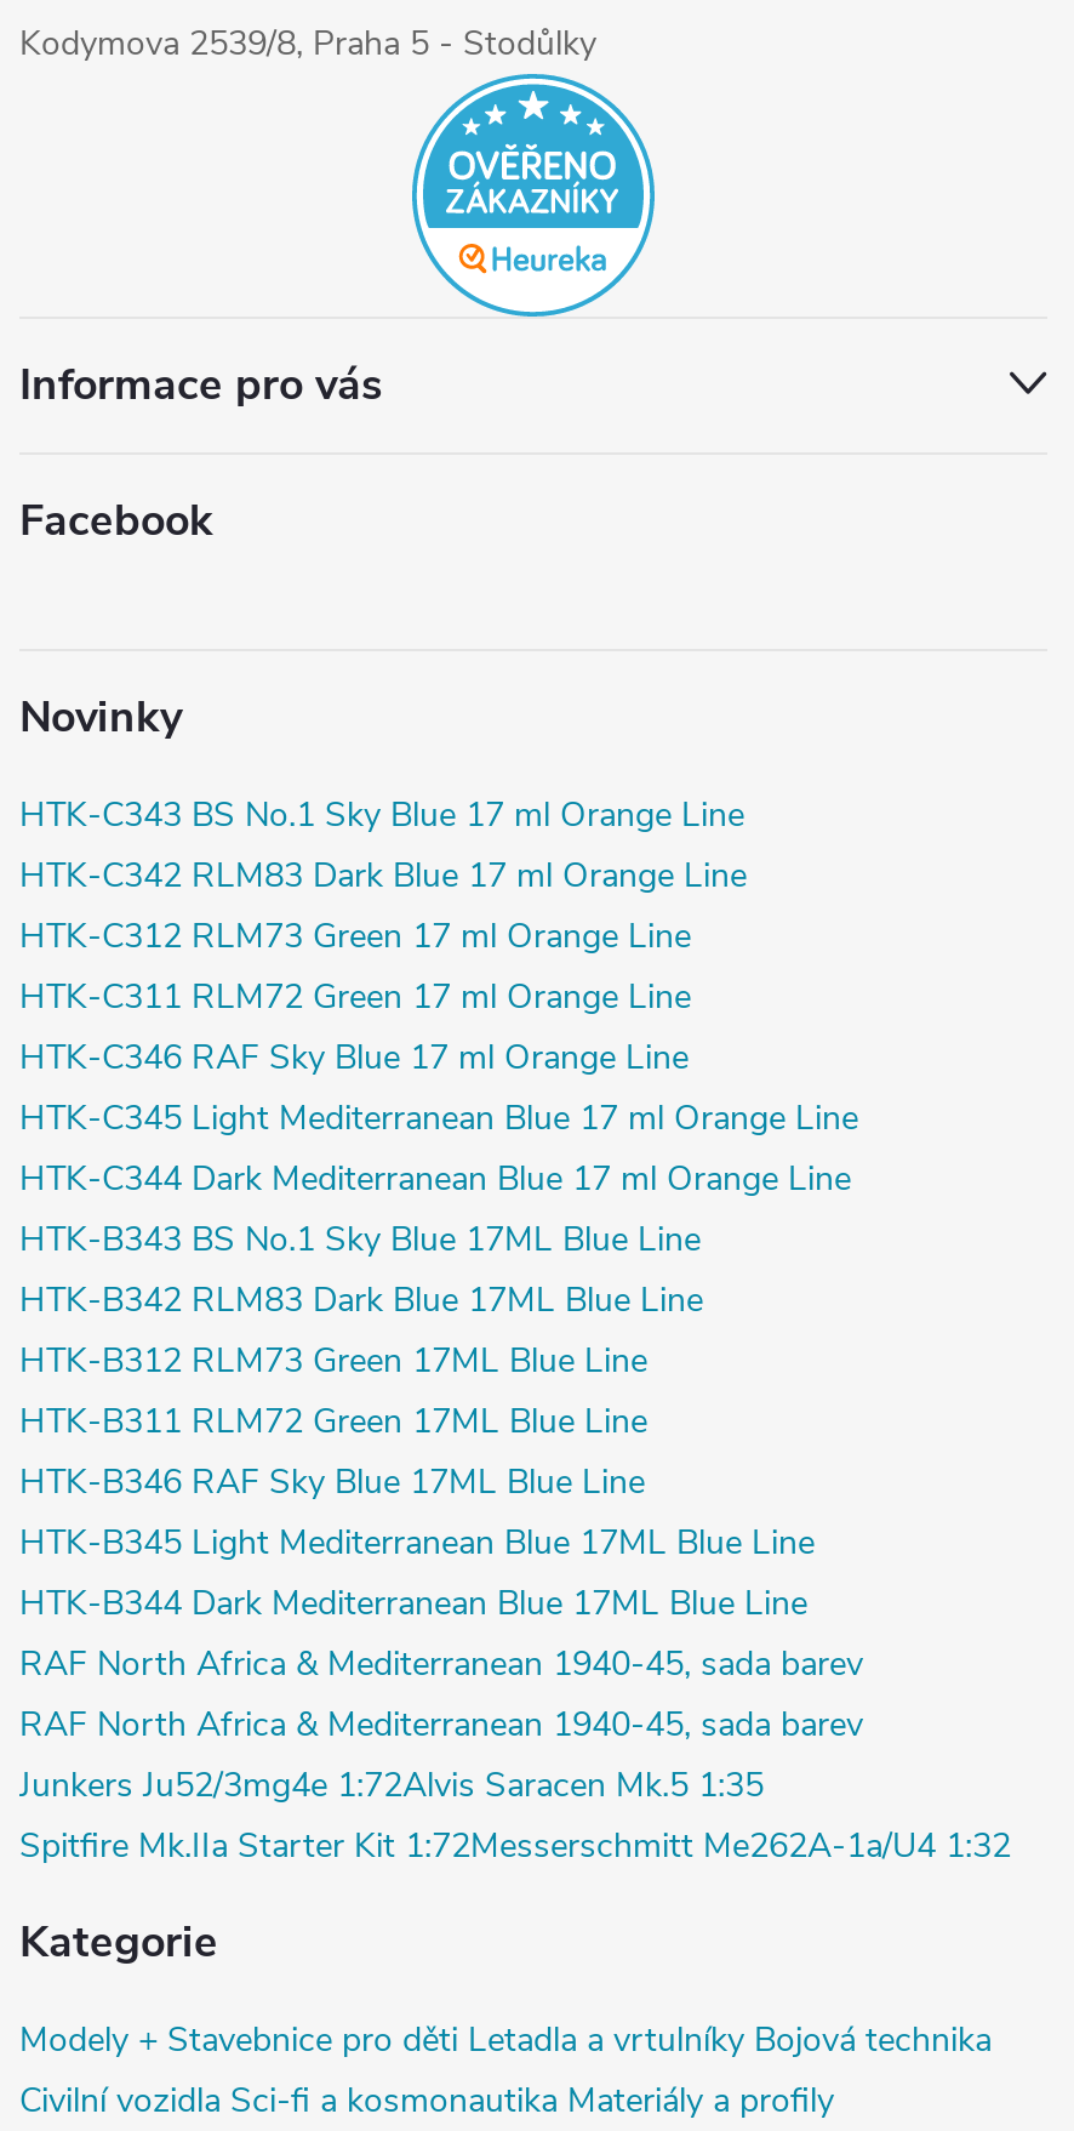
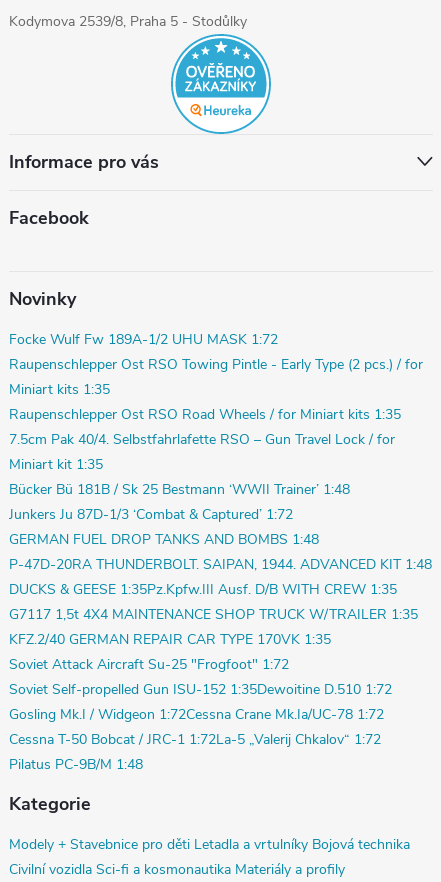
[19,792,1011,1869] HTK-C343 BS No.1 Sky Blue 17 ml Orange Line | HTK-C342 RLM83 Dark Blue 17 ml Orange Line | HTK-C312 RLM73 Green 17 ml Orange Line | HTK-C311 RLM72 Green 17 ml Orange Line | HTK-C346 RAF Sky Blue 17 ml Orange Line | HTK-C345 Light Mediterranean Blue 17 ml Orange Line | HTK-C344 Dark Mediterranean Blue 17 ml Orange Line | HTK-B343 BS No.1 Sky Blue 17ML Blue Line | HTK-B342 RLM83 Dark Blue 17ML Blue Line | HTK-B312 RLM73 Green 17ML Blue Line | HTK-B311 RLM72 Green 17ML Blue Line | HTK-B346 RAF Sky Blue 17ML Blue Line | HTK-B345 Light Mediterranean Blue 17ML Blue Line | HTK-B344 Dark Mediterranean Blue 17ML Blue Line | RAF North Africa & Mediterranean 1940-45, sada barev | RAF North Africa & Mediterranean 1940-45, sada barev | Junkers Ju52/3mg4e 1:72Alvis Saracen Mk.5 1:35 | Spitfire Mk.IIa Starter Kit 1:72Messerschmitt Me262A-1a/U4 1:32 -> [9,330,432,774] Focke Wulf Fw 189A-1/2 UHU MASK 1:72 | Raupenschlepper Ost RSO Towing Pintle - Early Type (2 pcs.) / for | Miniart kits 1:35 | Raupenschlepper Ost RSO Road Wheels / for Miniart kits 1:35 | 7.5cm Pak 40/4. Selbstfahrlafette RSO – Gun Travel Lock / for | Miniart kit 1:35 | Bücker Bü 181B / Sk 25 Bestmann ‘WWII Trainer’ 1:48 | Junkers Ju 87D-1/3 ‘Combat & Captured’ 1:72 | GERMAN FUEL DROP TANKS AND BOMBS 1:48 | P-47D-20RA THUNDERBOLT. SAIPAN, 1944. ADVANCED KIT 1:48 | DUCKS & GEESE 1:35Pz.Kpfw.III Ausf. D/B WITH CREW 1:35 | G7117 1,5t 4X4 MAINTENANCE SHOP TRUCK W/TRAILER 1:35 | KFZ.2/40 GERMAN REPAIR CAR TYPE 170VK 1:35 | Soviet Attack Aircraft Su-25 "Frogfoot" 1:72 | Soviet Self-propelled Gun ISU-152 1:35Dewoitine D.510 1:72 | Gosling Mk.I / Widgeon 1:72Cessna Crane Mk.Ia/UC-78 1:72 | Cessna T-50 Bobcat / JRC-1 1:72La-5 „Valerij Chkalov“ 1:72 | Pilatus PC-9B/M 1:48

